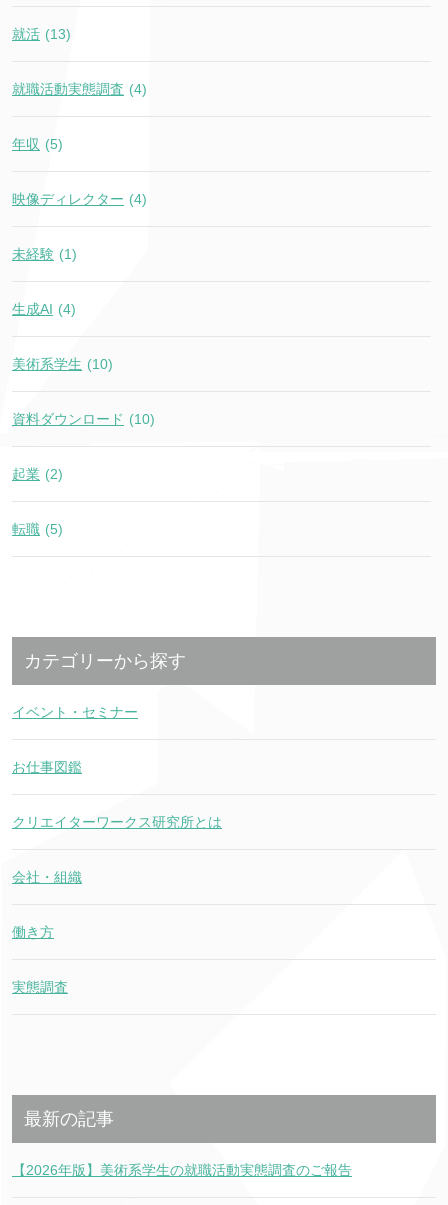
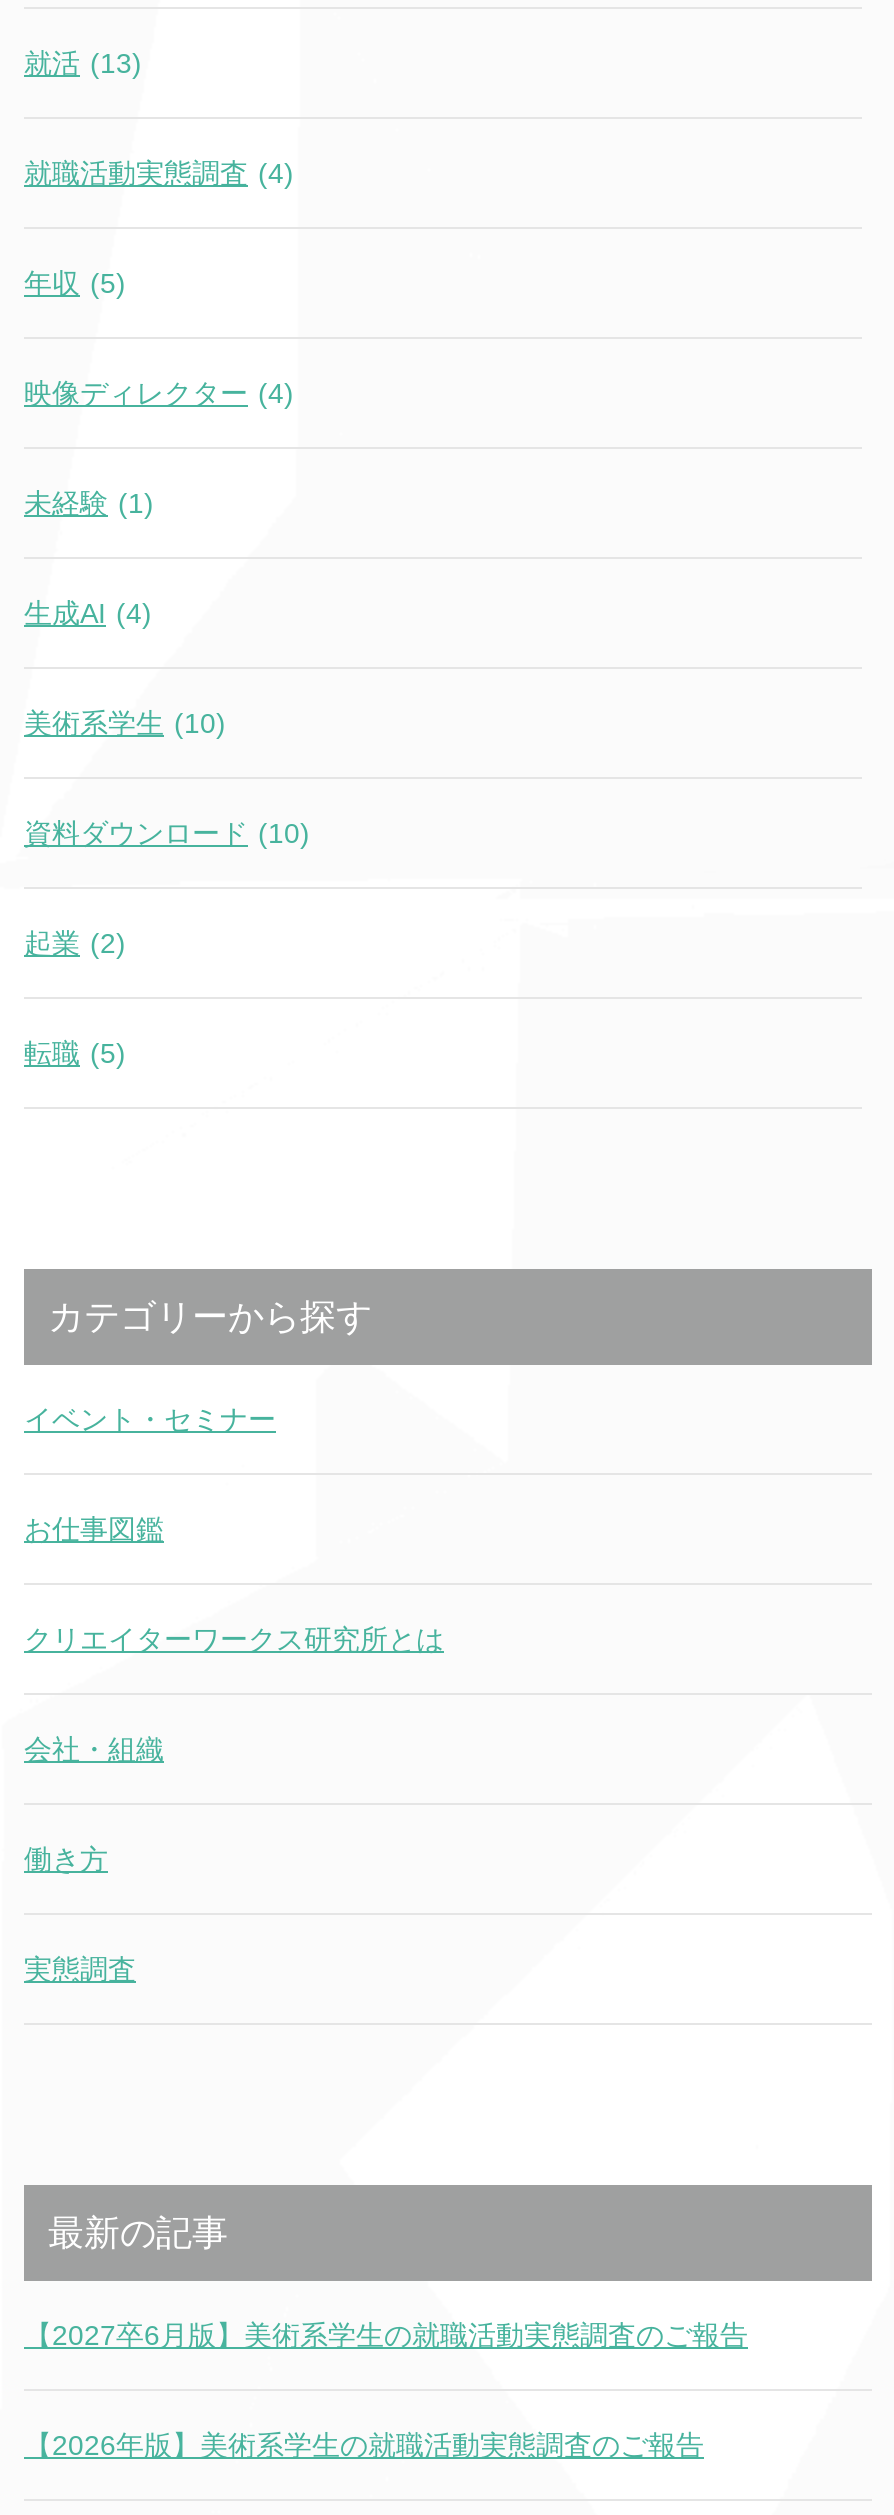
none -> [24,2319,748,2351] 【2027卒6月版】美術系学生の就職活動実態調査のご報告

